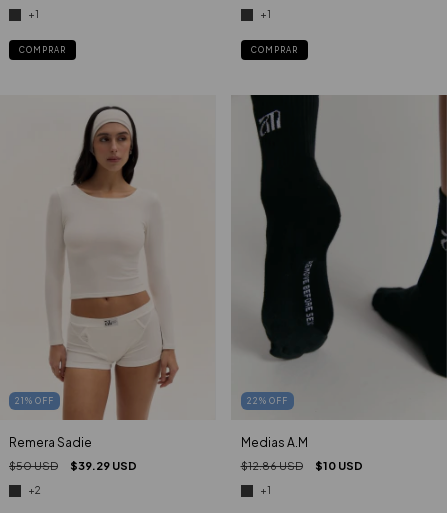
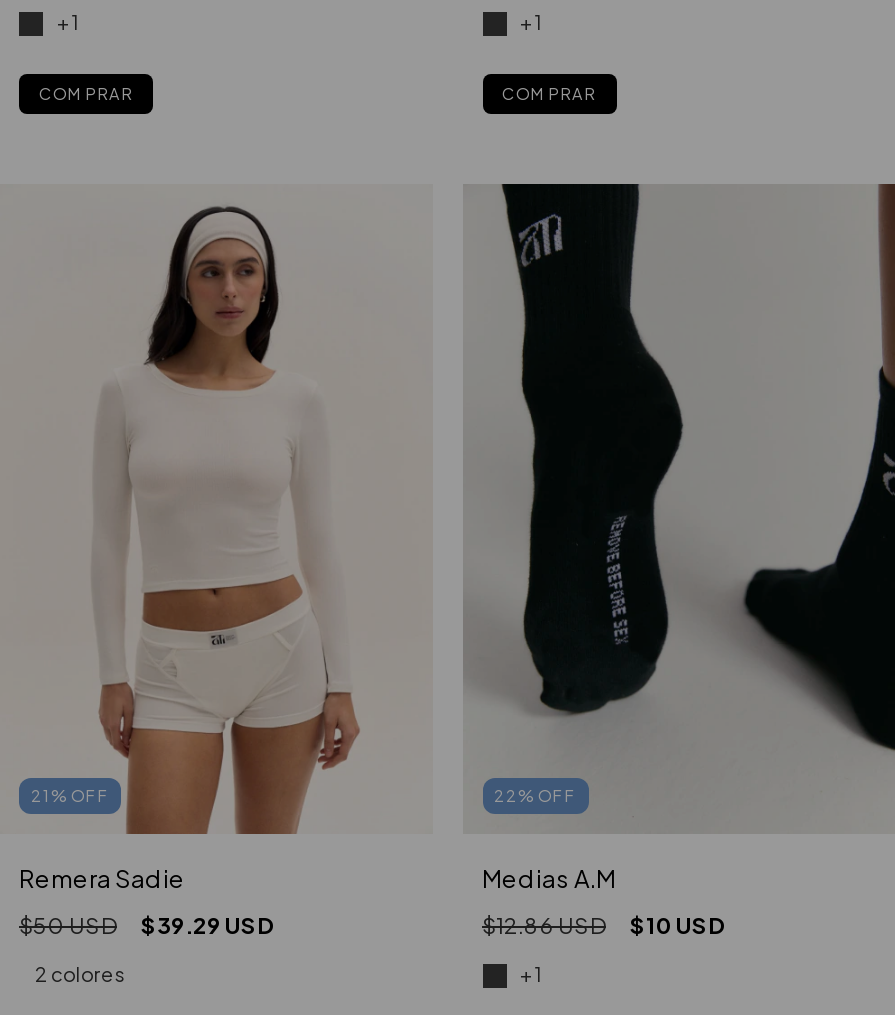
[28,484,41,496] +2 -> [35,962,125,986] 2 colores

